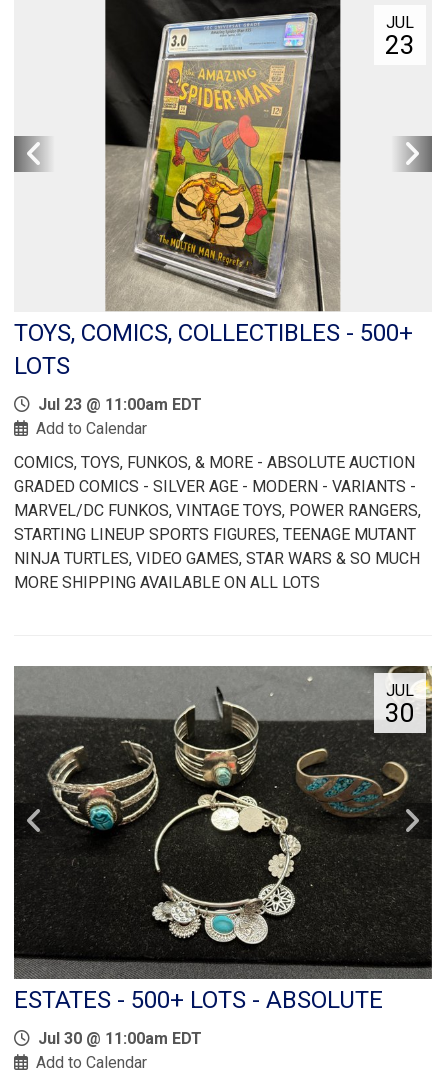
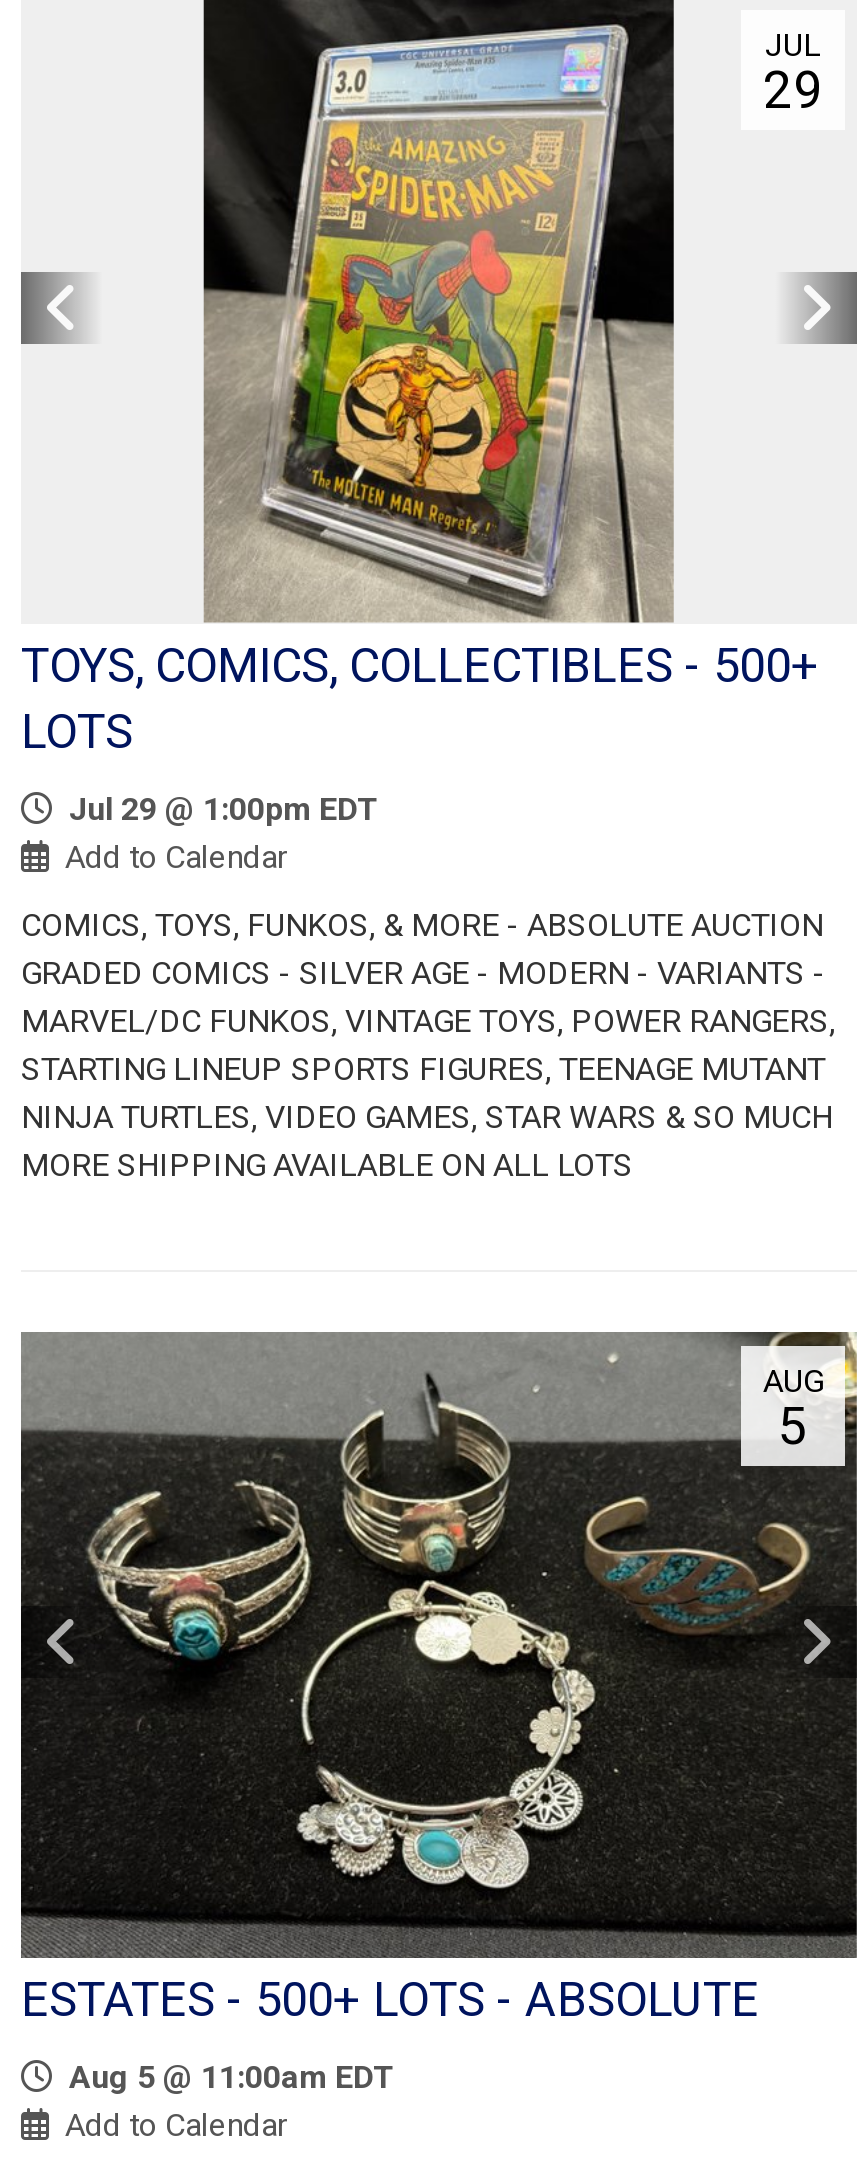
[385,30,415,60] 23 -> [763,60,823,120] 29
[38,394,202,413] Jul 23 @ 11:00am EDT -> [69,789,379,827] Jul 29 @ 1:00pm EDT
[385,680,415,727] JUL | 30 -> [763,1361,823,1455] AUG | 5
[38,1029,202,1048] Jul 30 @ 11:00am EDT -> [69,2058,395,2096] Aug 5 @ 11:00am EDT

